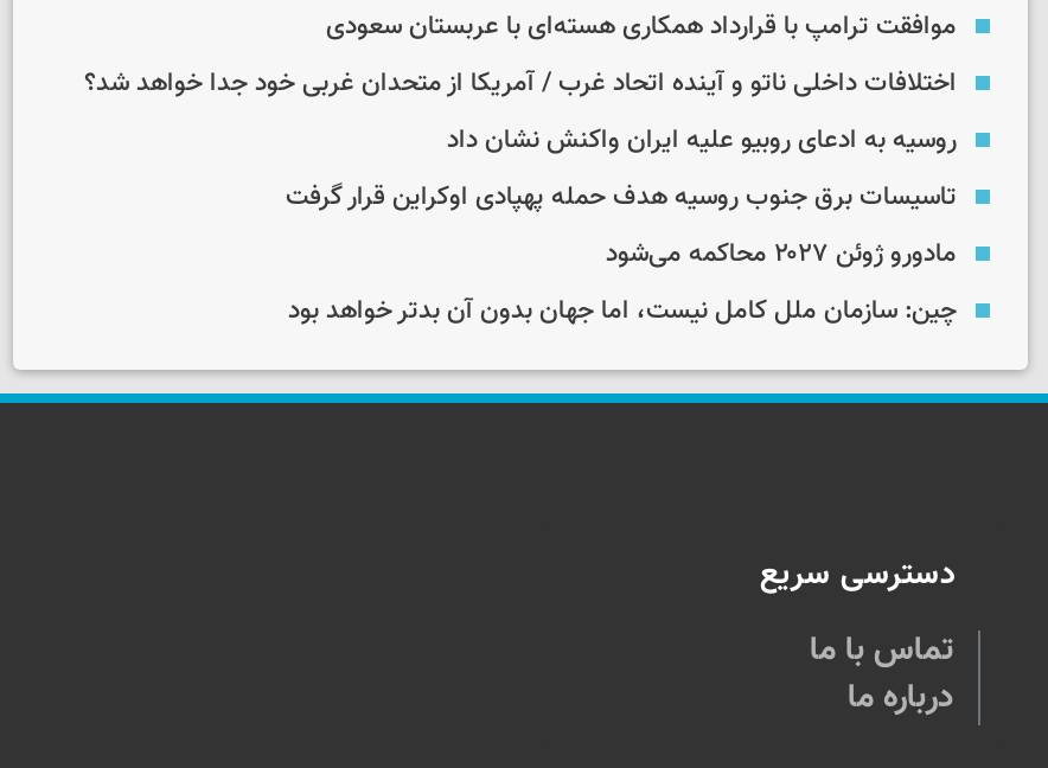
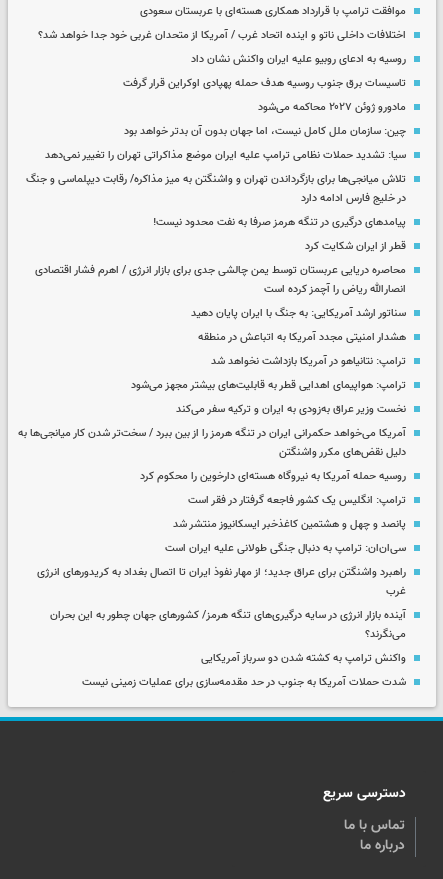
[84,65,957,105] اختلافات داخلی ناتو و آینده اتحاد غرب / آمریکا از متحدان غربی خود جدا خواهد شد؟ -> [38,27,406,44] اختلافات داخلی ناتو و اینده اتحاد غرب / آمریکا از متحدان غربی خود جدا خواهد شد؟
none -> [18,147,406,691] سیا: تشدید حملات نظامی ترامپ علیه ایران موضع مذاکراتی تهران را تغییر نمی‌دهد | تلاش میانجی‌ها برای بازگرداندن تهران و واشنگتن به میز مذاکره/ رقابت دیپلماسی و جنگ | در خلیج فارس ادامه دارد | پیامدهای درگیری در تنگه هرمز صرفا به نفت محدود نیست! | قطر از ایران شکایت کرد | محاصره دریایی عربستان توسط یمن چالشی جدی برای بازار انرژی / اهرم فشار اقتصادی | انصارالله ریاض را آچمز کرده است | سناتور ارشد آمریکایی: به جنگ با ایران پایان دهید | هشدار امنیتی مجدد آمریکا به اتباعش در منطقه | ترامپ: نتانیاهو در آمریکا بازداشت نخواهد شد | ترامپ: هواپیمای اهدایی قطر به قابلیت‌های بیشتر مجهز می‌شود | نخست وزیر عراق به‌زودی به ایران و ترکیه سفر می‌کند | آمریکا می‌خواهد حکمرانی ایران در تنگه هرمز را از بین ببرد / سخت‌تر شدن کار میانجی‌ها به | دلیل نقض‌های مکرر واشنگتن | روسیه حمله آمریکا به نیروگاه هسته‌ای دارخوین را محکوم کرد | ترامپ: انگلیس یک کشور فاجعه گرفتار در فقر است | پانصد و چهل و هشتمین کاغذخبر ایسکانیوز منتشر شد | سی‌ان‌ان: ترامپ به دنبال جنگی طولانی علیه ایران است | راهبرد واشنگتن برای عراق جدید؛ از مهار نفوذ ایران تا اتصال بغداد به کریدورهای انرژی | غرب | آینده بازار انرژی در سایه درگیری‌های تنگه هرمز/ کشورهای جهان چطور به این بحران | می‌نگرند؟ | واکنش ترامپ به کشته شدن دو سرباز آمریکایی | شدت حملات آمریکا به جنوب در حد مقدمه‌سازی برای عملیات زمینی نیست

